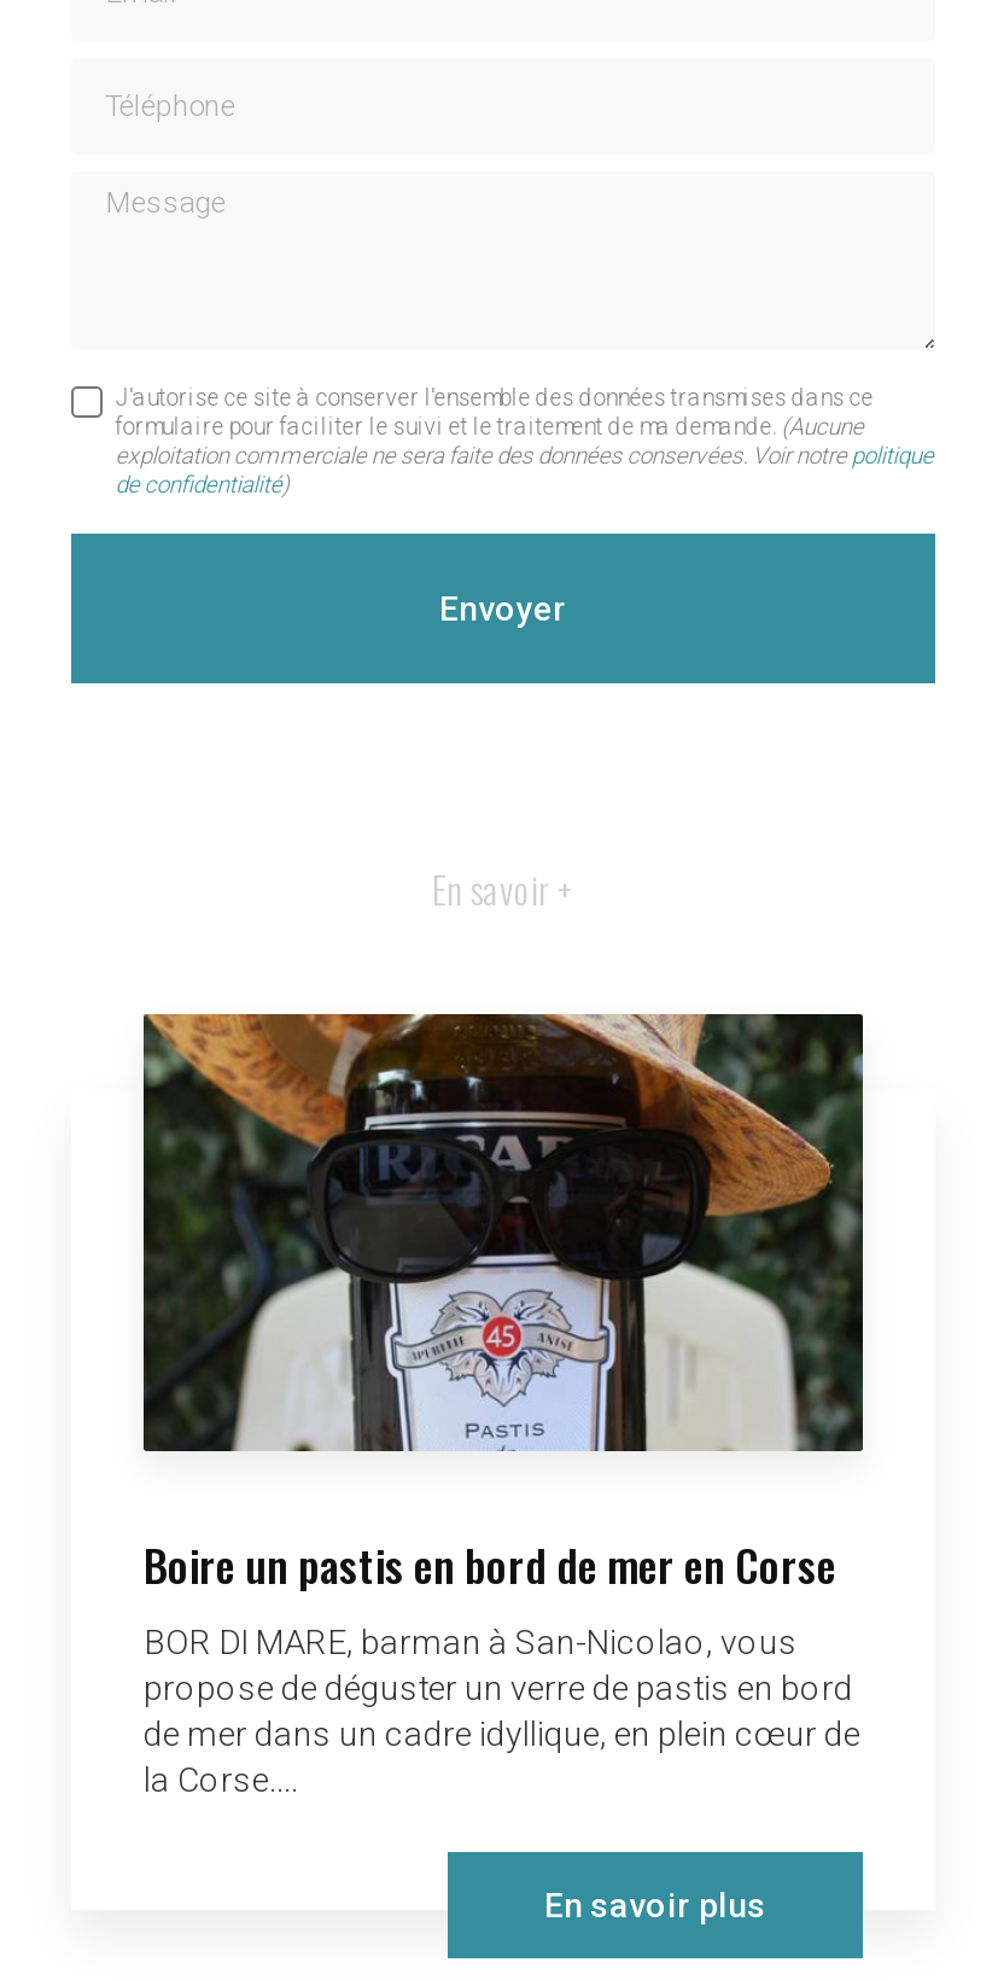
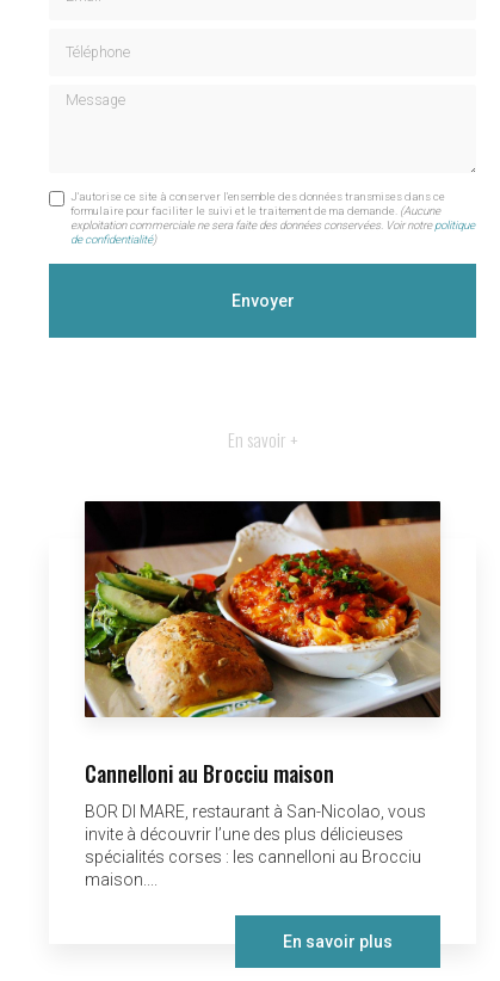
[141,1012,865,1800] [image] | Boire un pastis en bord de mer en Corse | BOR DI MARE, barman à San-Nicolao, vous | propose de déguster un verre de pastis en bord | de mer dans un cadre idyllique, en plein cœur de | la Corse.... -> [84,500,442,889] [image] | Cannelloni au Brocciu maison | BOR DI MARE, restaurant à San-Nicolao, vous | invite à découvrir l’une des plus délicieuses | spécialités corses : les cannelloni au Brocciu | maison....

